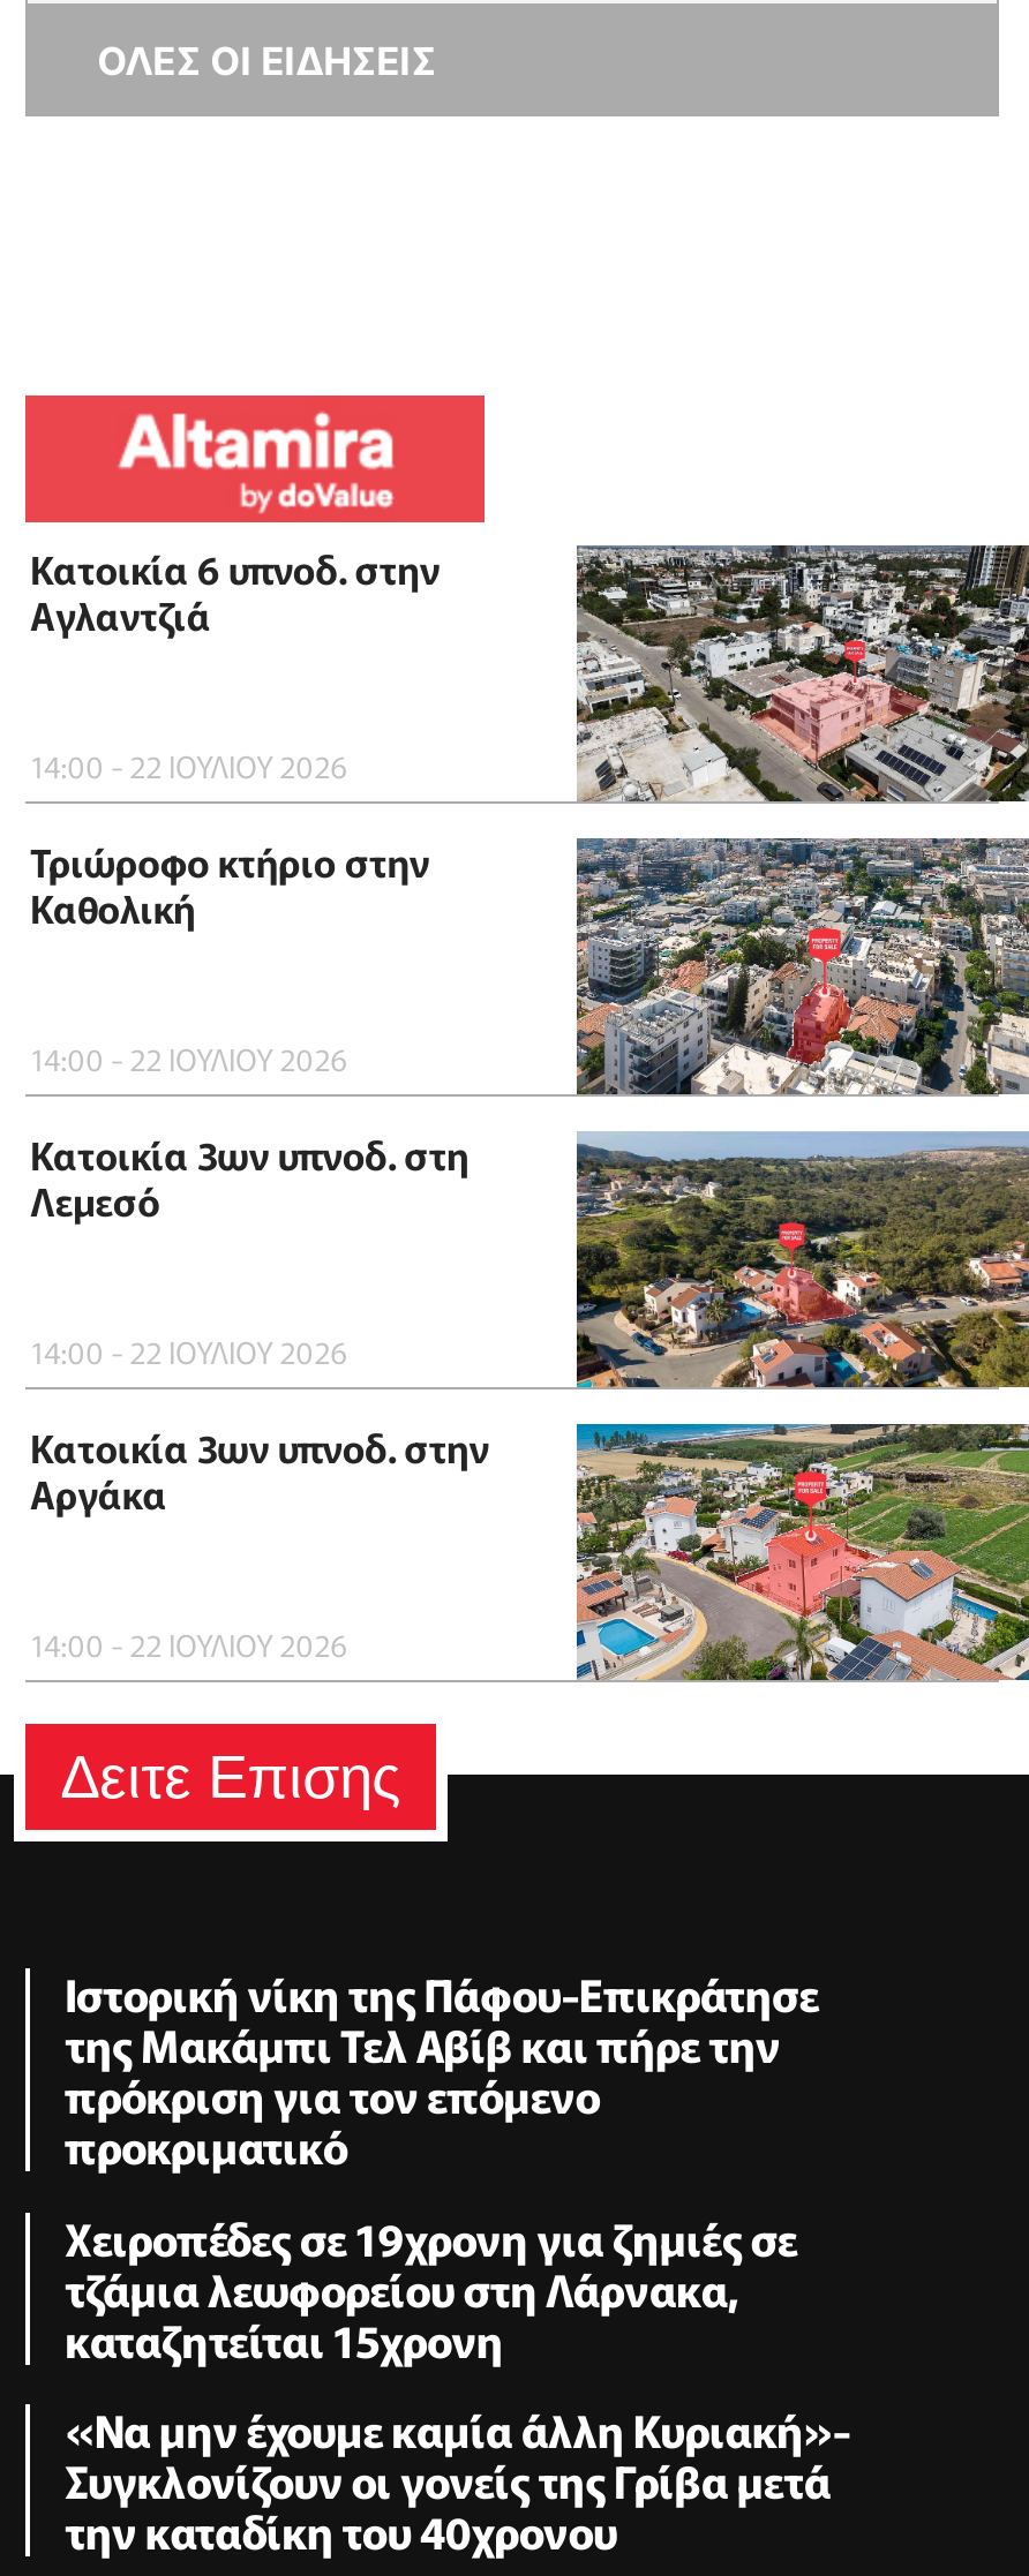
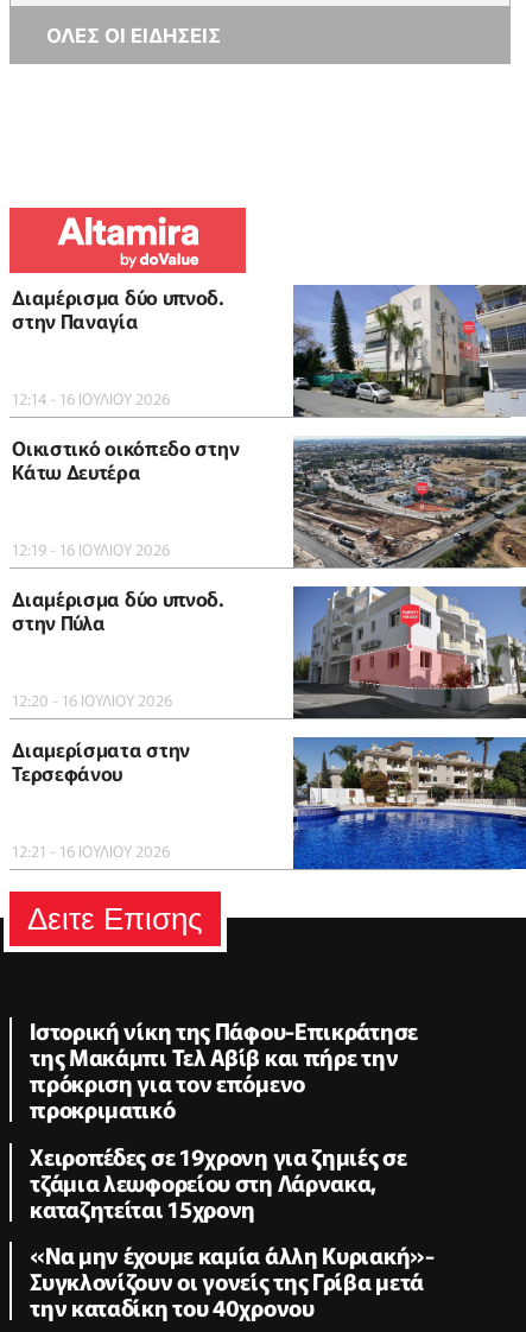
[30,542,440,643] Κατοικία 6 υπνοδ. στην | Αγλαντζιά -> [12,283,223,335] Διαμέρισμα δύο υπνοδ. | στην Παναγία
[574,543,1022,804] [image] -> [292,284,522,418] [image]
[30,745,346,788] 14:00 - 22 ΙΟΥΛΙΟΥ 2026 -> [12,387,170,410] 12:14 - 16 ΙΟΥΛΙΟΥ 2026
[30,835,429,936] Τριώροφο κτήριο στην | Καθολική -> [12,434,239,486] Οικιστικό οικόπεδο στην | Κάτω Δευτέρα
[574,836,1022,1097] [image] -> [293,436,522,569] [image]
[30,1037,346,1081] 14:00 - 22 ΙΟΥΛΙΟΥ 2026 -> [12,538,170,561] 12:19 - 16 ΙΟΥΛΙΟΥ 2026
[30,1127,469,1229] Κατοικία 3ων υπνοδ. στη | Λεμεσό -> [12,584,223,637] Διαμέρισμα δύο υπνοδ. | στην Πύλα
[574,1131,1022,1389] [image] -> [292,586,522,719] [image]
[30,1330,346,1374] 14:00 - 22 ΙΟΥΛΙΟΥ 2026 -> [12,689,172,711] 12:20 - 16 ΙΟΥΛΙΟΥ 2026
[30,1420,489,1521] Κατοικία 3ων υπνοδ. στην | Αργάκα -> [12,735,190,787] Διαμερίσματα στην | Τερσεφάνου
[574,1422,1022,1682] [image] -> [292,736,522,870] [image]
[30,1623,346,1667] 14:00 - 22 ΙΟΥΛΙΟΥ 2026 -> [12,840,170,862] 12:21 - 16 ΙΟΥΛΙΟΥ 2026

